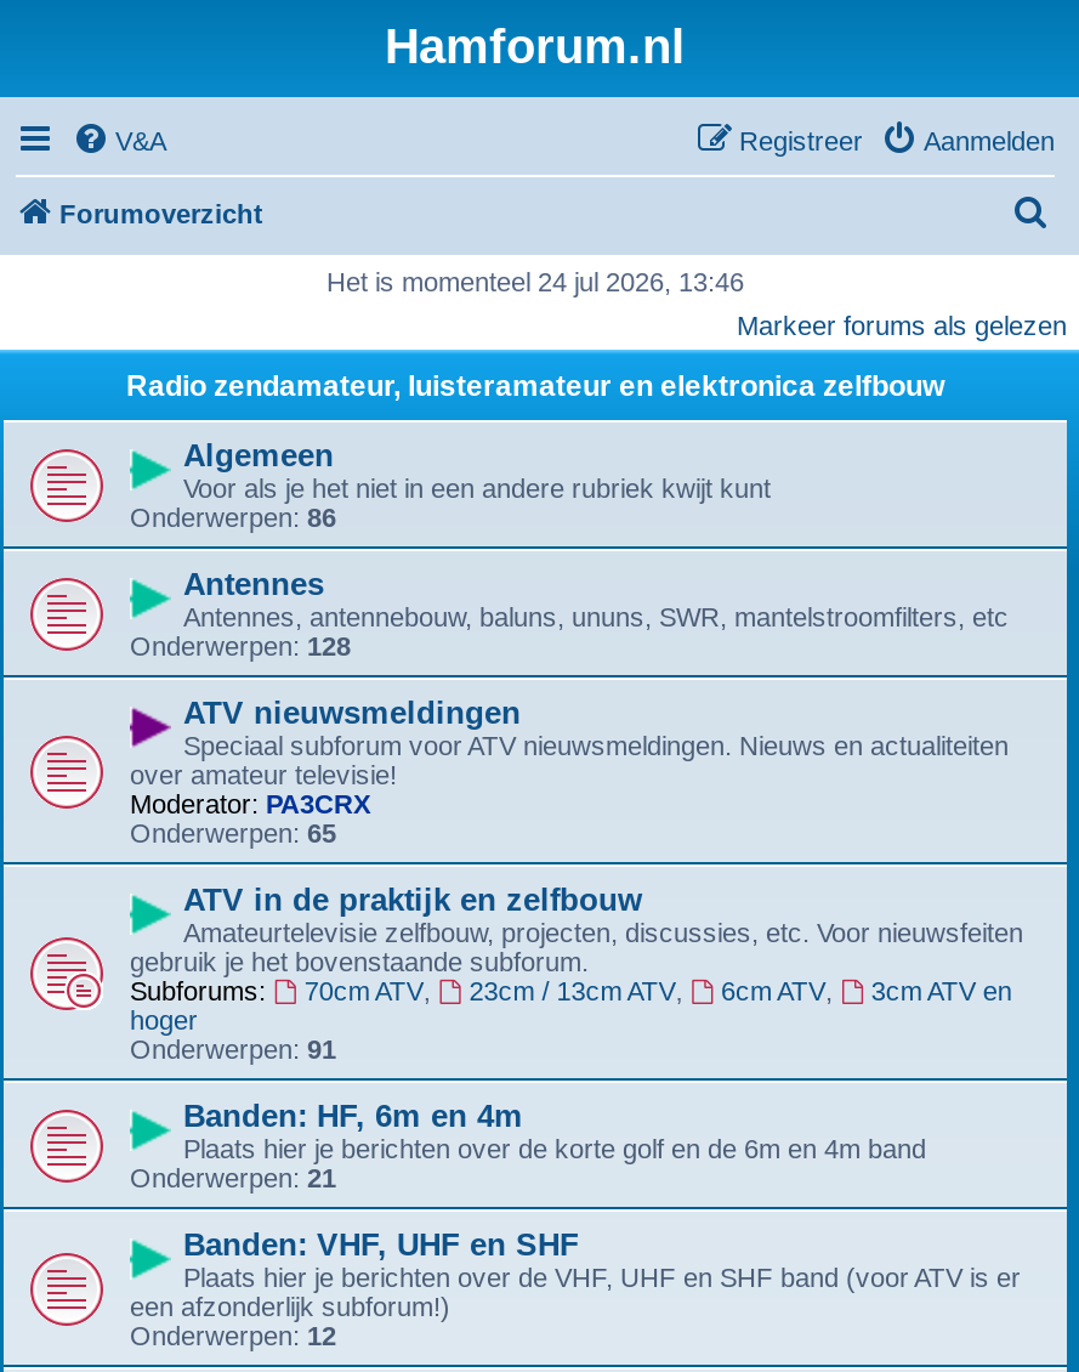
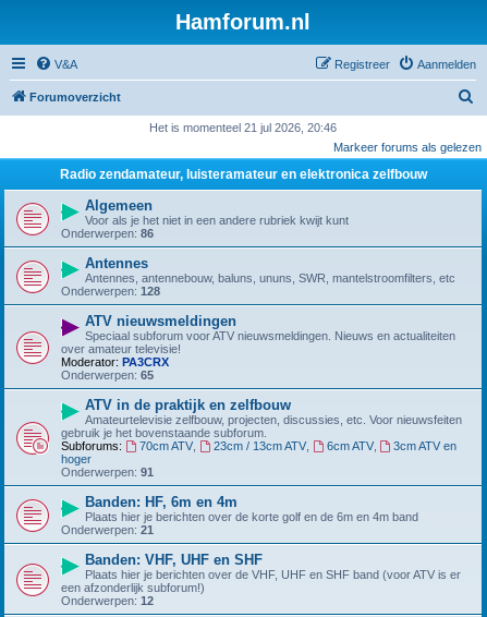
[326,267,744,296] Het is momenteel 24 jul 2026, 13:46 -> [149,121,337,134] Het is momenteel 21 jul 2026, 20:46

